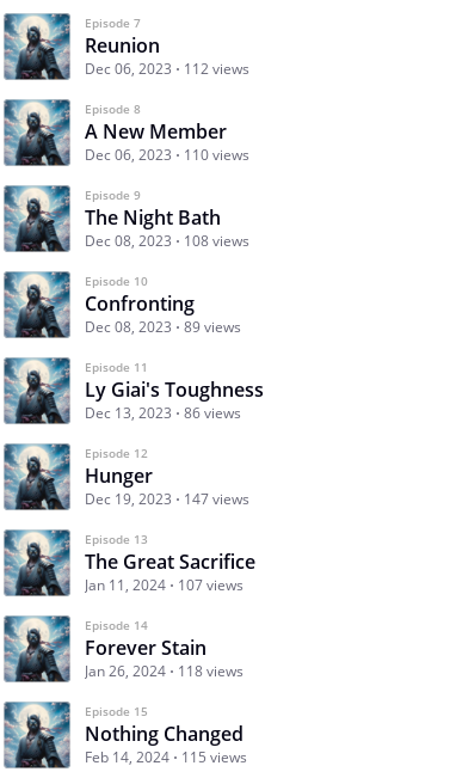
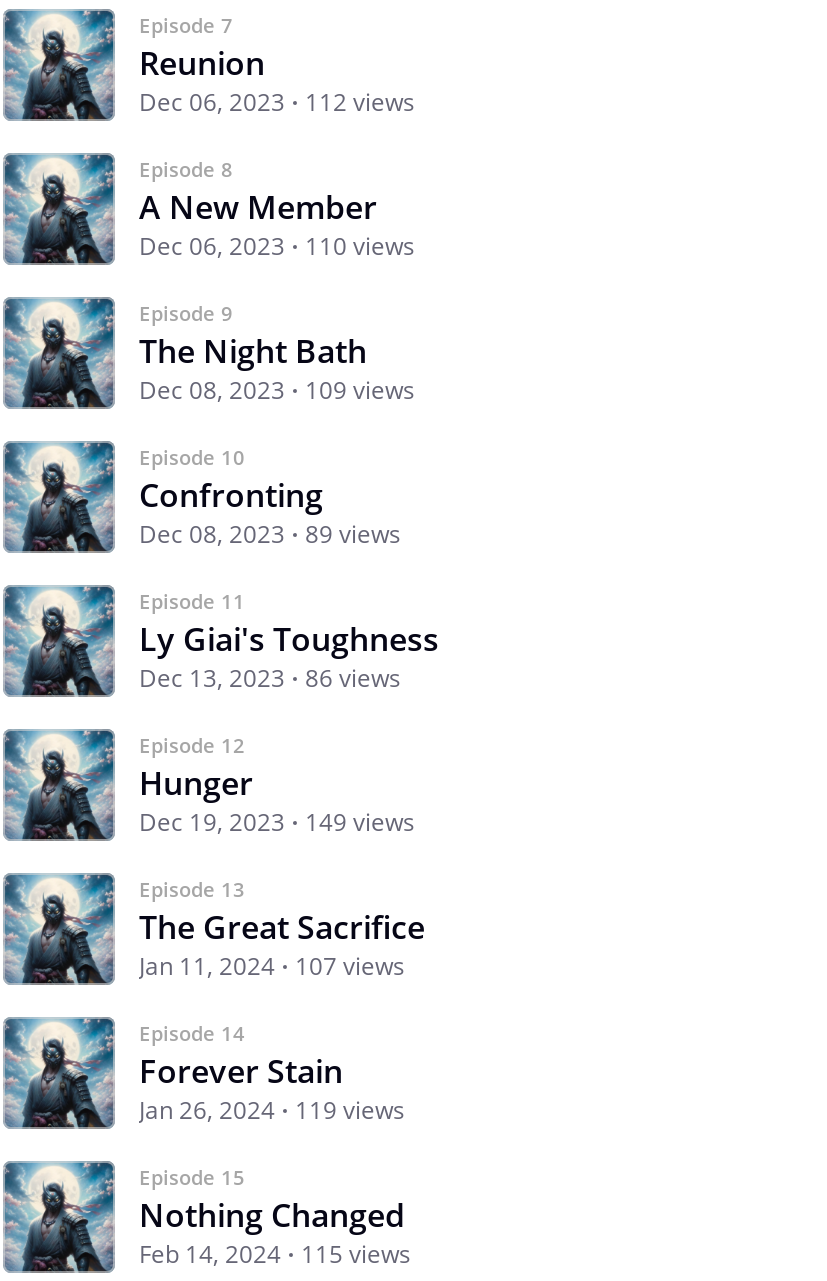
[85,231,249,251] Dec 08, 2023 108 views -> [139,373,415,407] Dec 08, 2023 109 views
[85,489,249,509] Dec 19, 2023 147 views -> [139,805,415,839] Dec 19, 2023 149 views
[85,661,244,681] Jan 26, 2024 118 views -> [139,1093,405,1127] Jan 26, 2024 119 views

